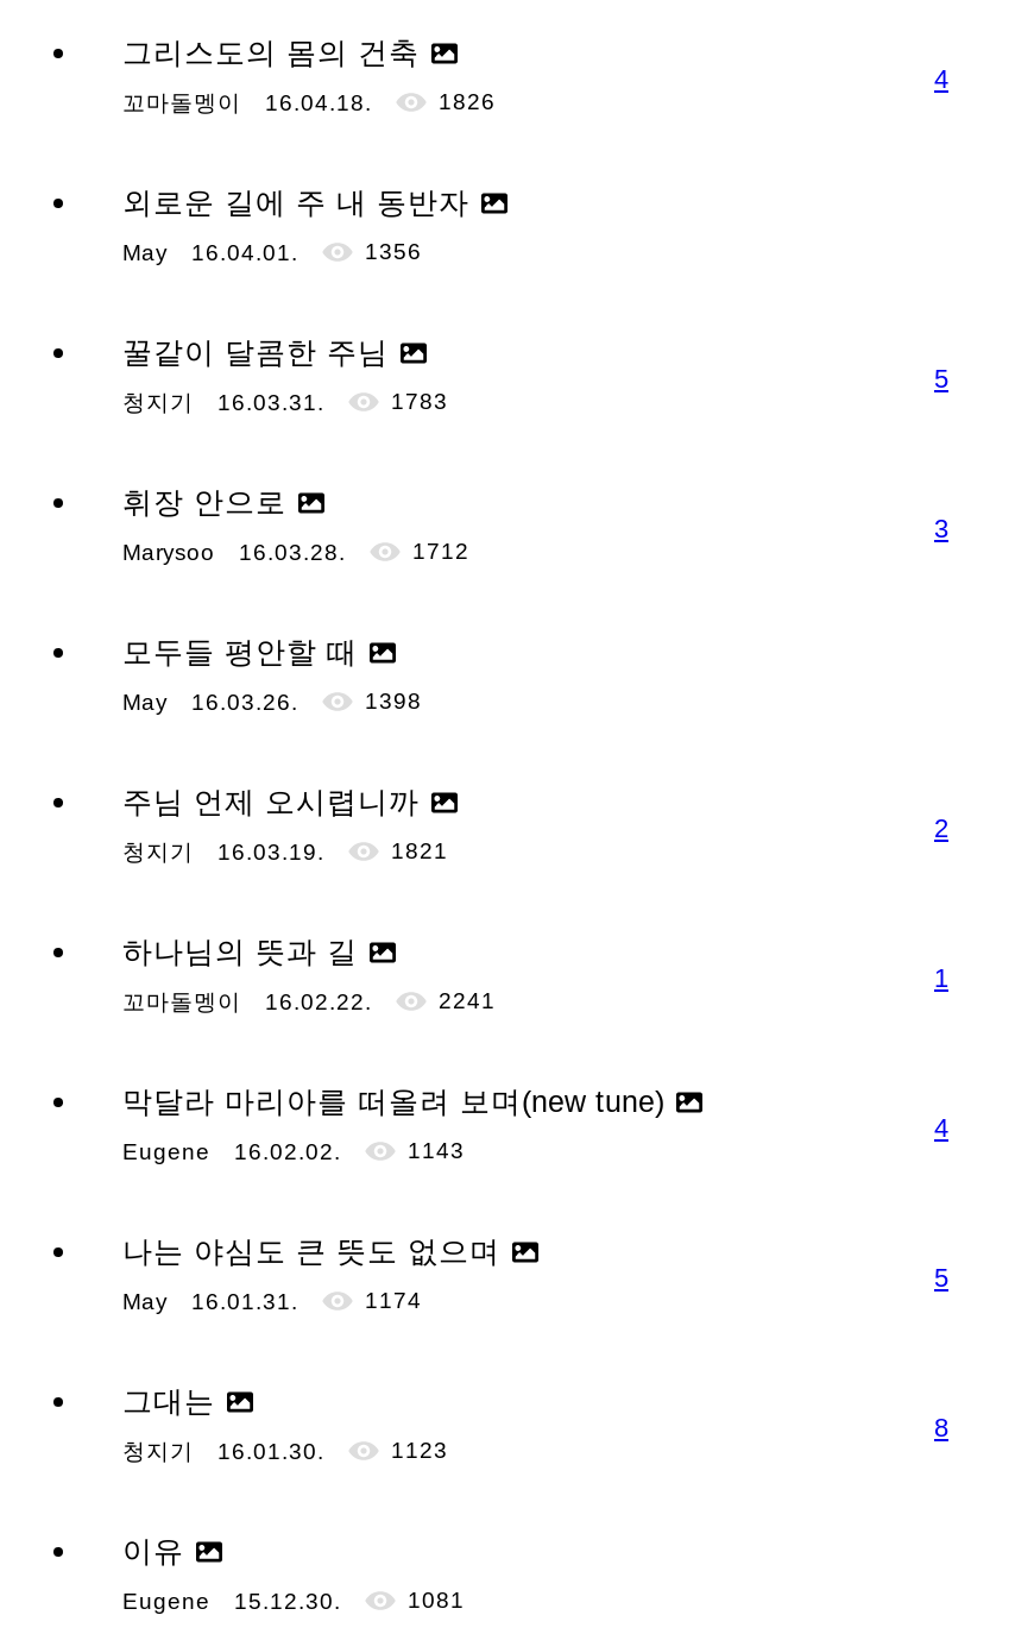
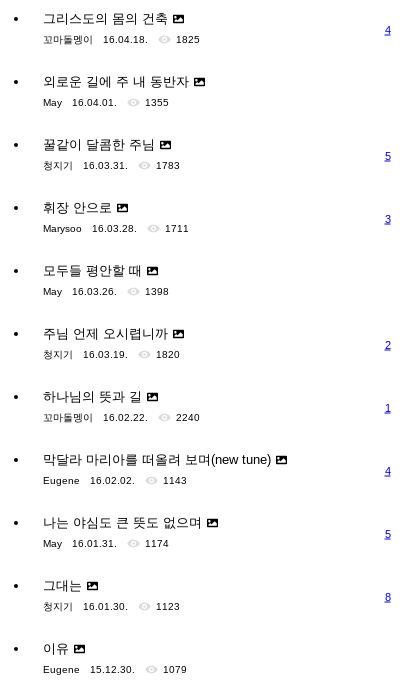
[431,88,496,114] 1826 -> [173,34,200,45] 1825
[358,238,422,264] 1356 -> [142,97,169,108] 1355
[405,538,469,564] 1712 -> [162,223,189,234] 1711
[384,837,448,864] 1821 -> [153,349,180,360] 1820
[431,987,496,1013] 2241 -> [173,412,200,423] 2240
[401,1587,465,1613] 1081 -> [160,664,187,675] 1079

